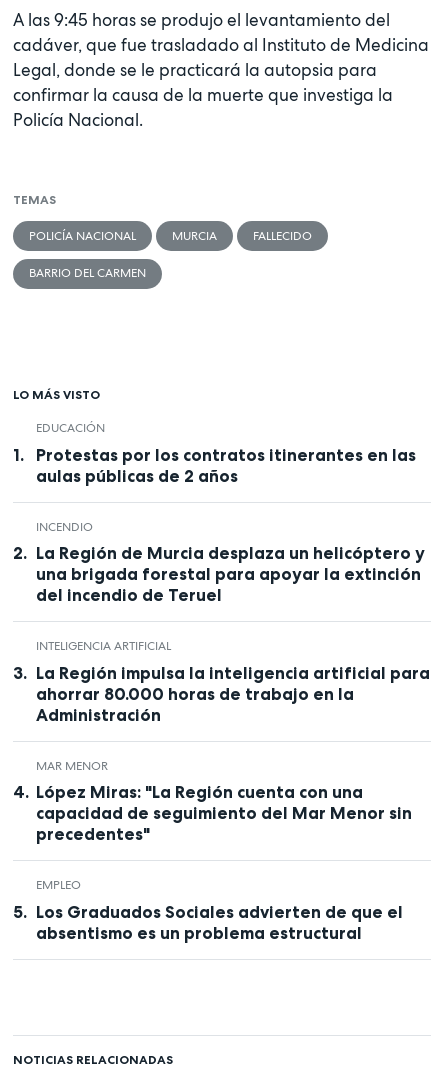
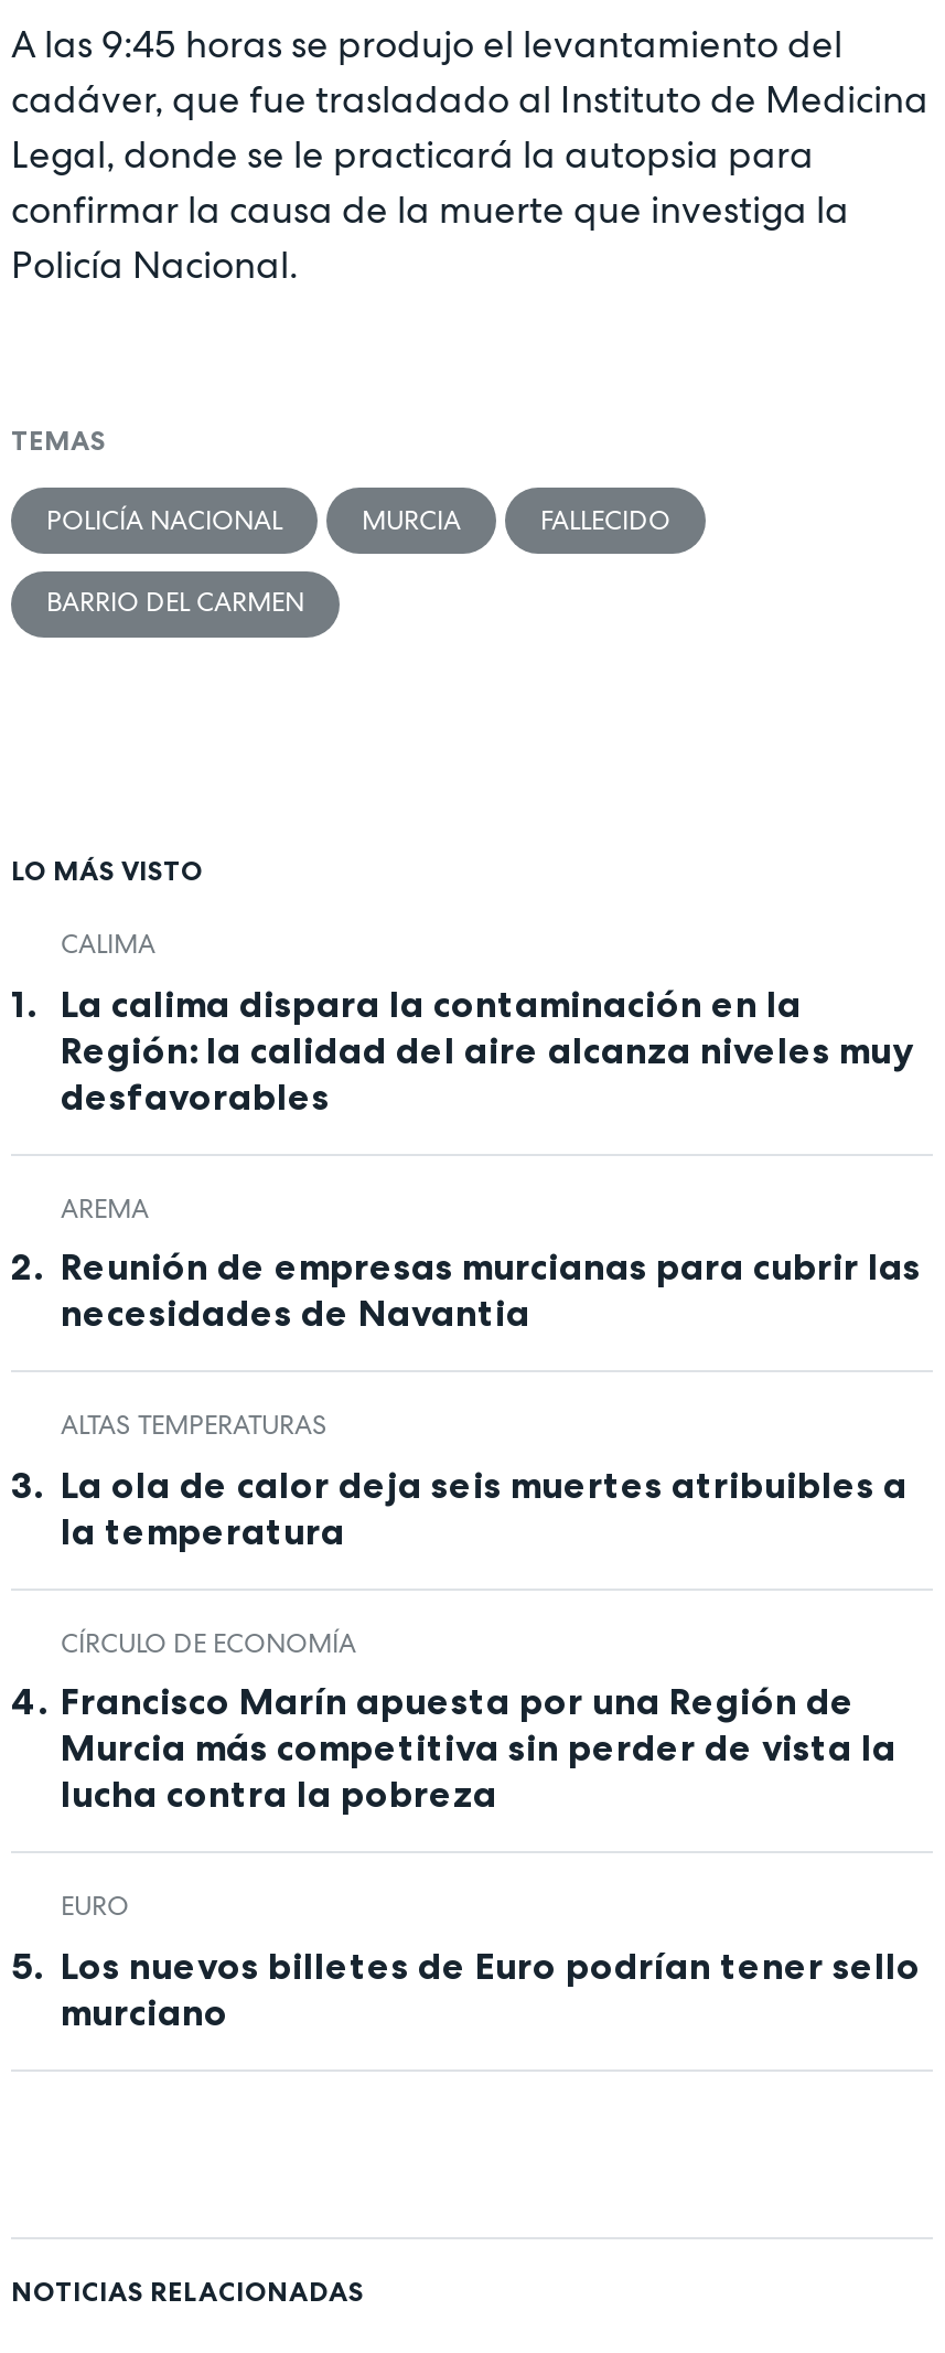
[35,420,415,486] EDUCACIÓN | Protestas por los contratos itinerantes en las | aulas públicas de 2 años -> [61,928,914,1118] CALIMA | La calima dispara la contaminación en la | Región: la calidad del aire alcanza niveles muy | desfavorables
[35,519,424,605] INCENDIO | La Región de Murcia desplaza un helicóptero y | una brigada forestal para apoyar la extinción | del incendio de Teruel -> [61,1191,921,1336] AREMA | Reunión de empresas murcianas para cubrir las | necesidades de Navantia
[35,638,429,725] INTELIGENCIA ARTIFICIAL | La Región impulsa la inteligencia artificial para | ahorrar 80.000 horas de trabajo en la | Administración -> [61,1408,908,1553] ALTAS TEMPERATURAS | La ola de calor deja seis muertes atribuibles a | la temperatura
[35,758,411,844] MAR MENOR | López Miras: "La Región cuenta con una | capacidad de seguimiento del Mar Menor sin | precedentes" -> [61,1626,896,1817] CÍRCULO DE ECONOMÍA | Francisco Marín apuesta por una Región de | Murcia más competitiva sin perder de vista la | lucha contra la pobreza
[35,877,402,943] EMPLEO | Los Graduados Sociales advierten de que el | absentismo es un problema estructural -> [61,1889,921,2034] EURO | Los nuevos billetes de Euro podrían tener sello | murciano

